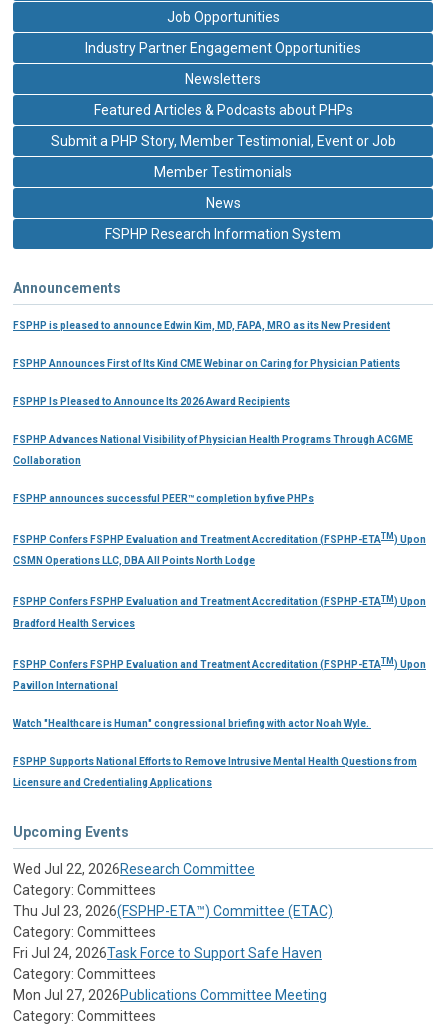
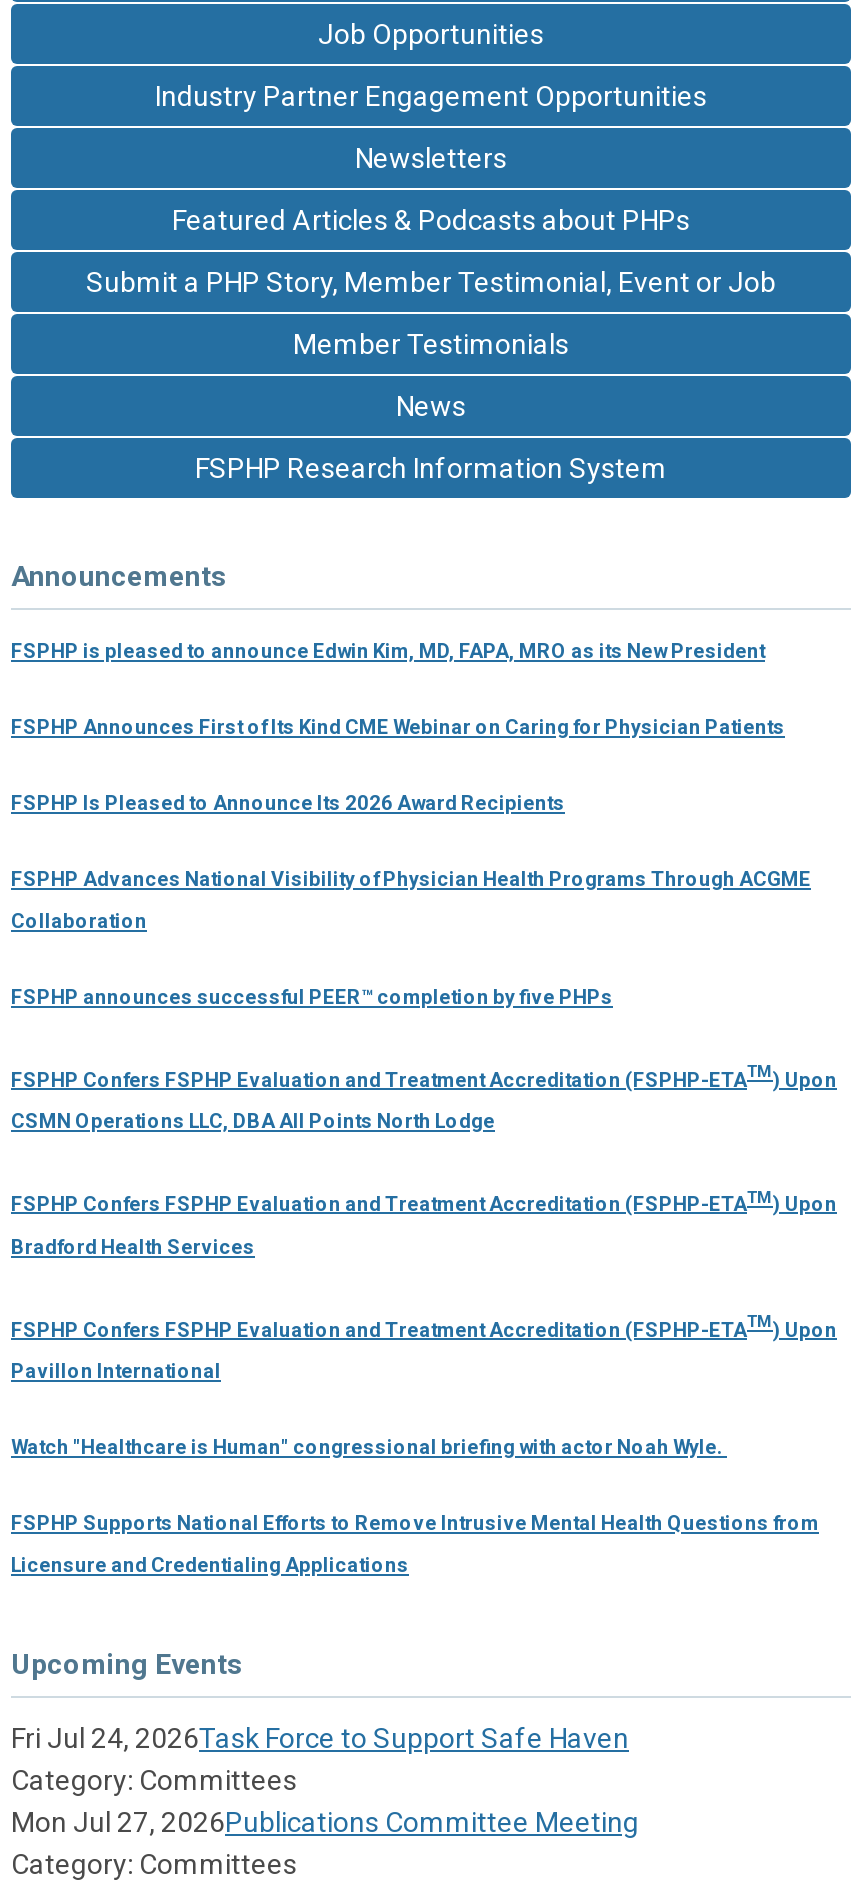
[13,861,333,940] Wed Jul 22, 2026Research Committee | Category: Committees | Thu Jul 23, 2026(FSPHP-ETA™) Committee (ETAC) | Category: Committees -> none

